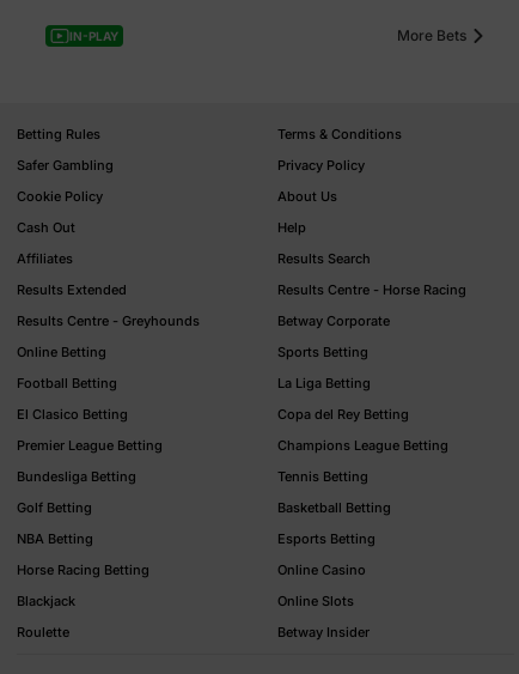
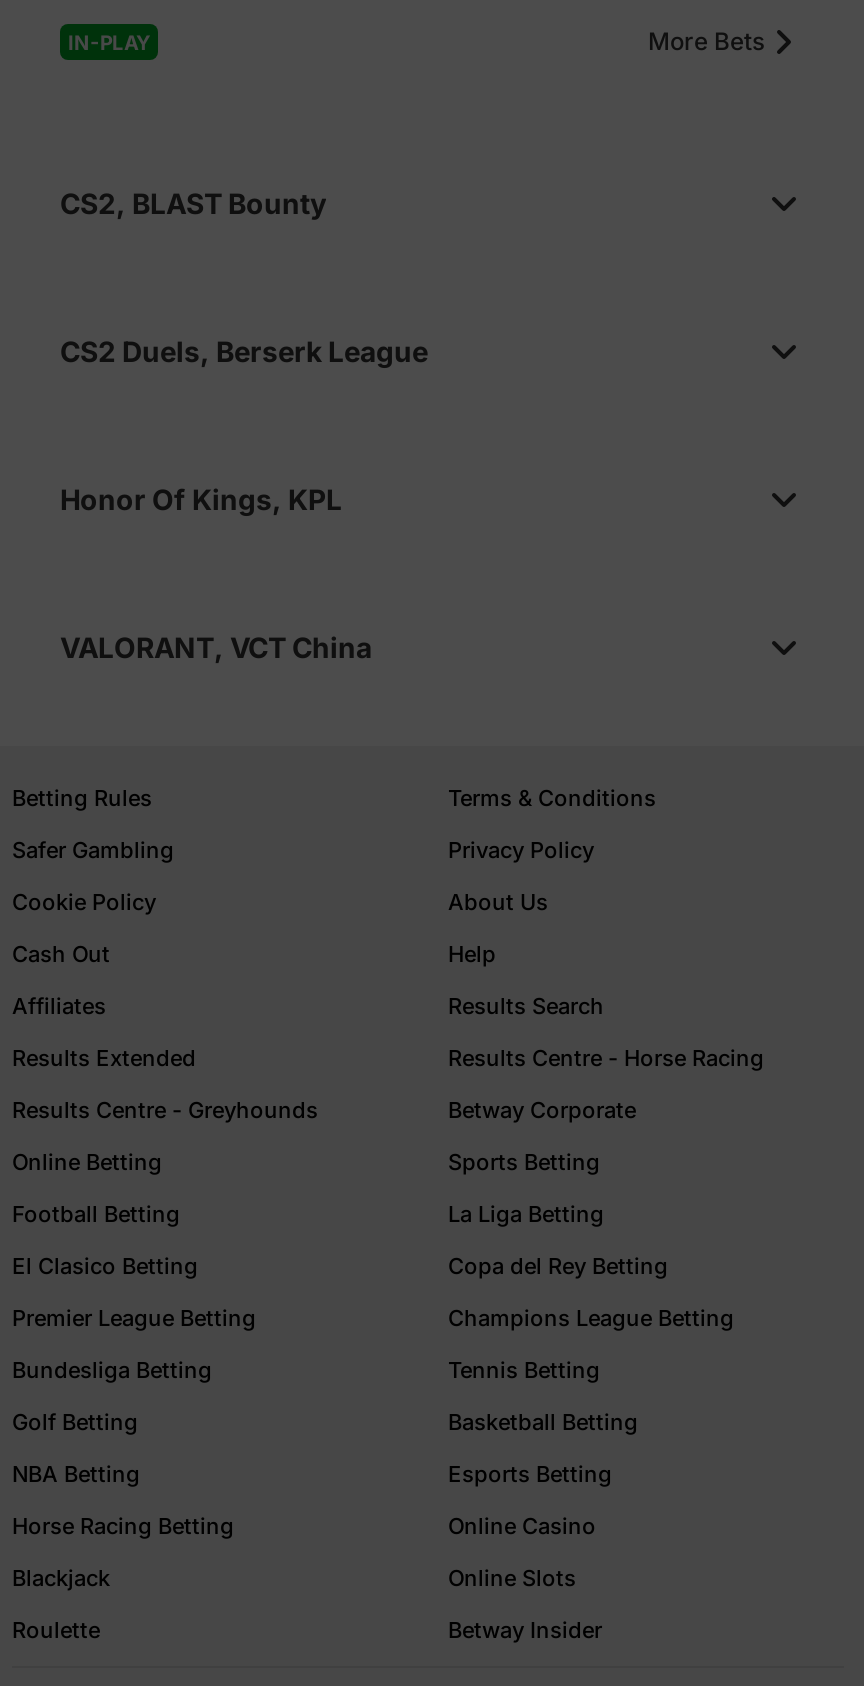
none -> [60,186,326,220] CS2, BLAST Bounty
none -> [60,334,428,368] CS2 Duels, Berserk League
none -> [60,482,342,516] Honor Of Kings, KPL
none -> [60,630,372,664] VALORANT, VCT China

